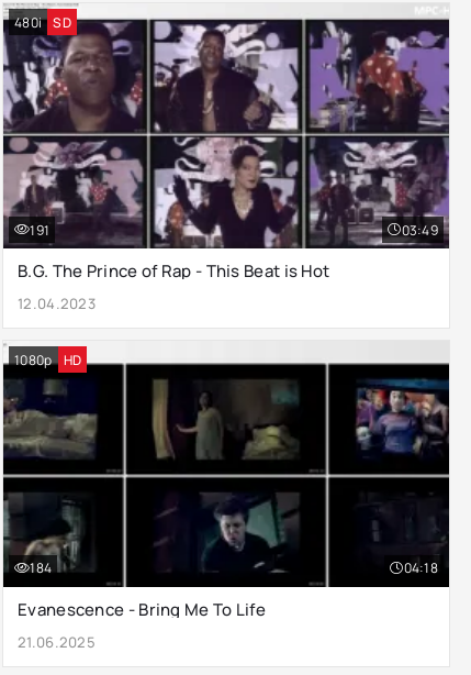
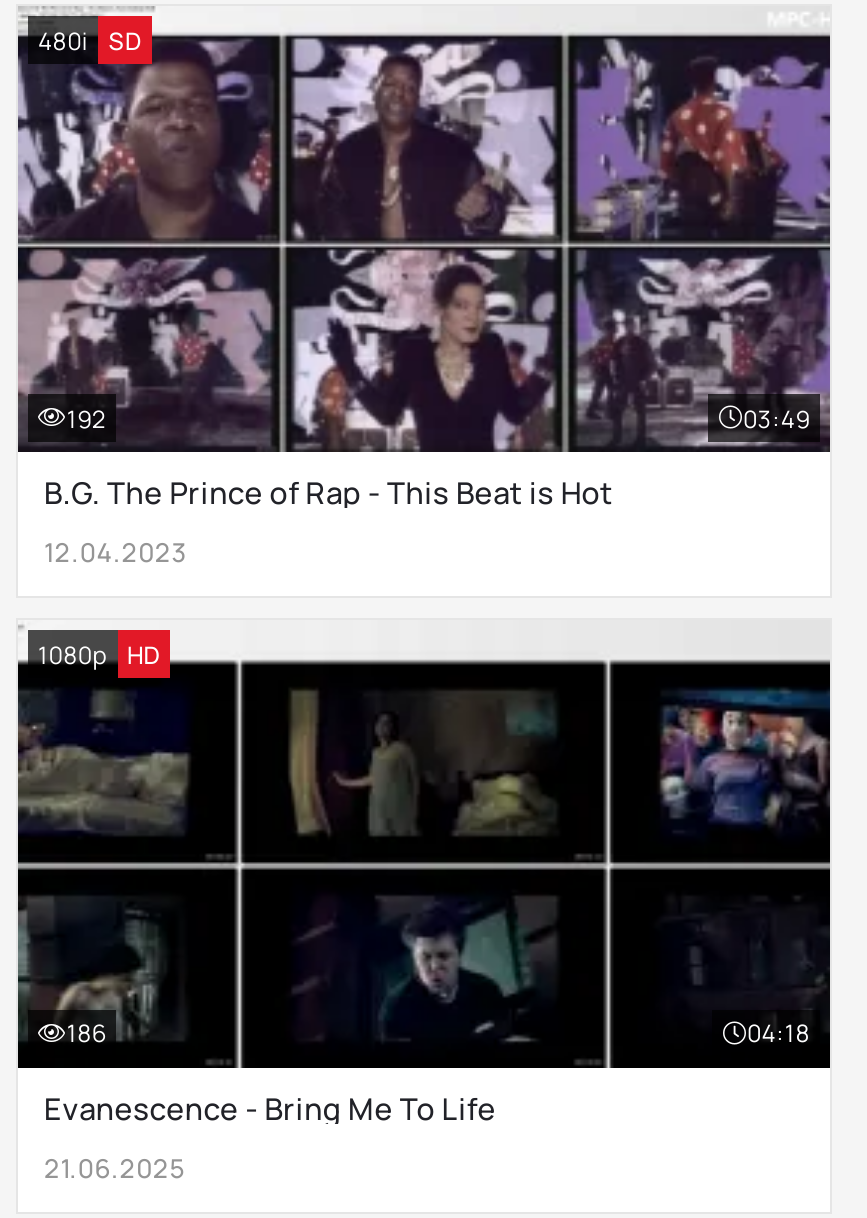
[30,221,50,240] 191 -> [67,402,106,436] 192
[30,559,52,577] 184 -> [67,1016,106,1050] 186

